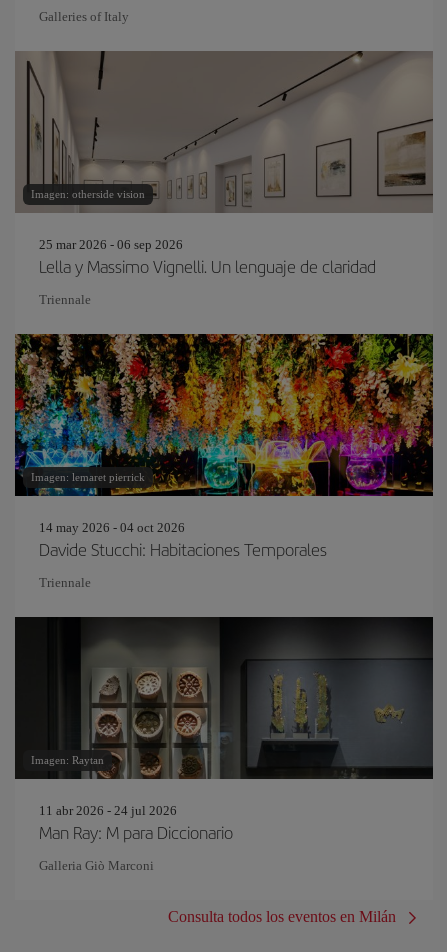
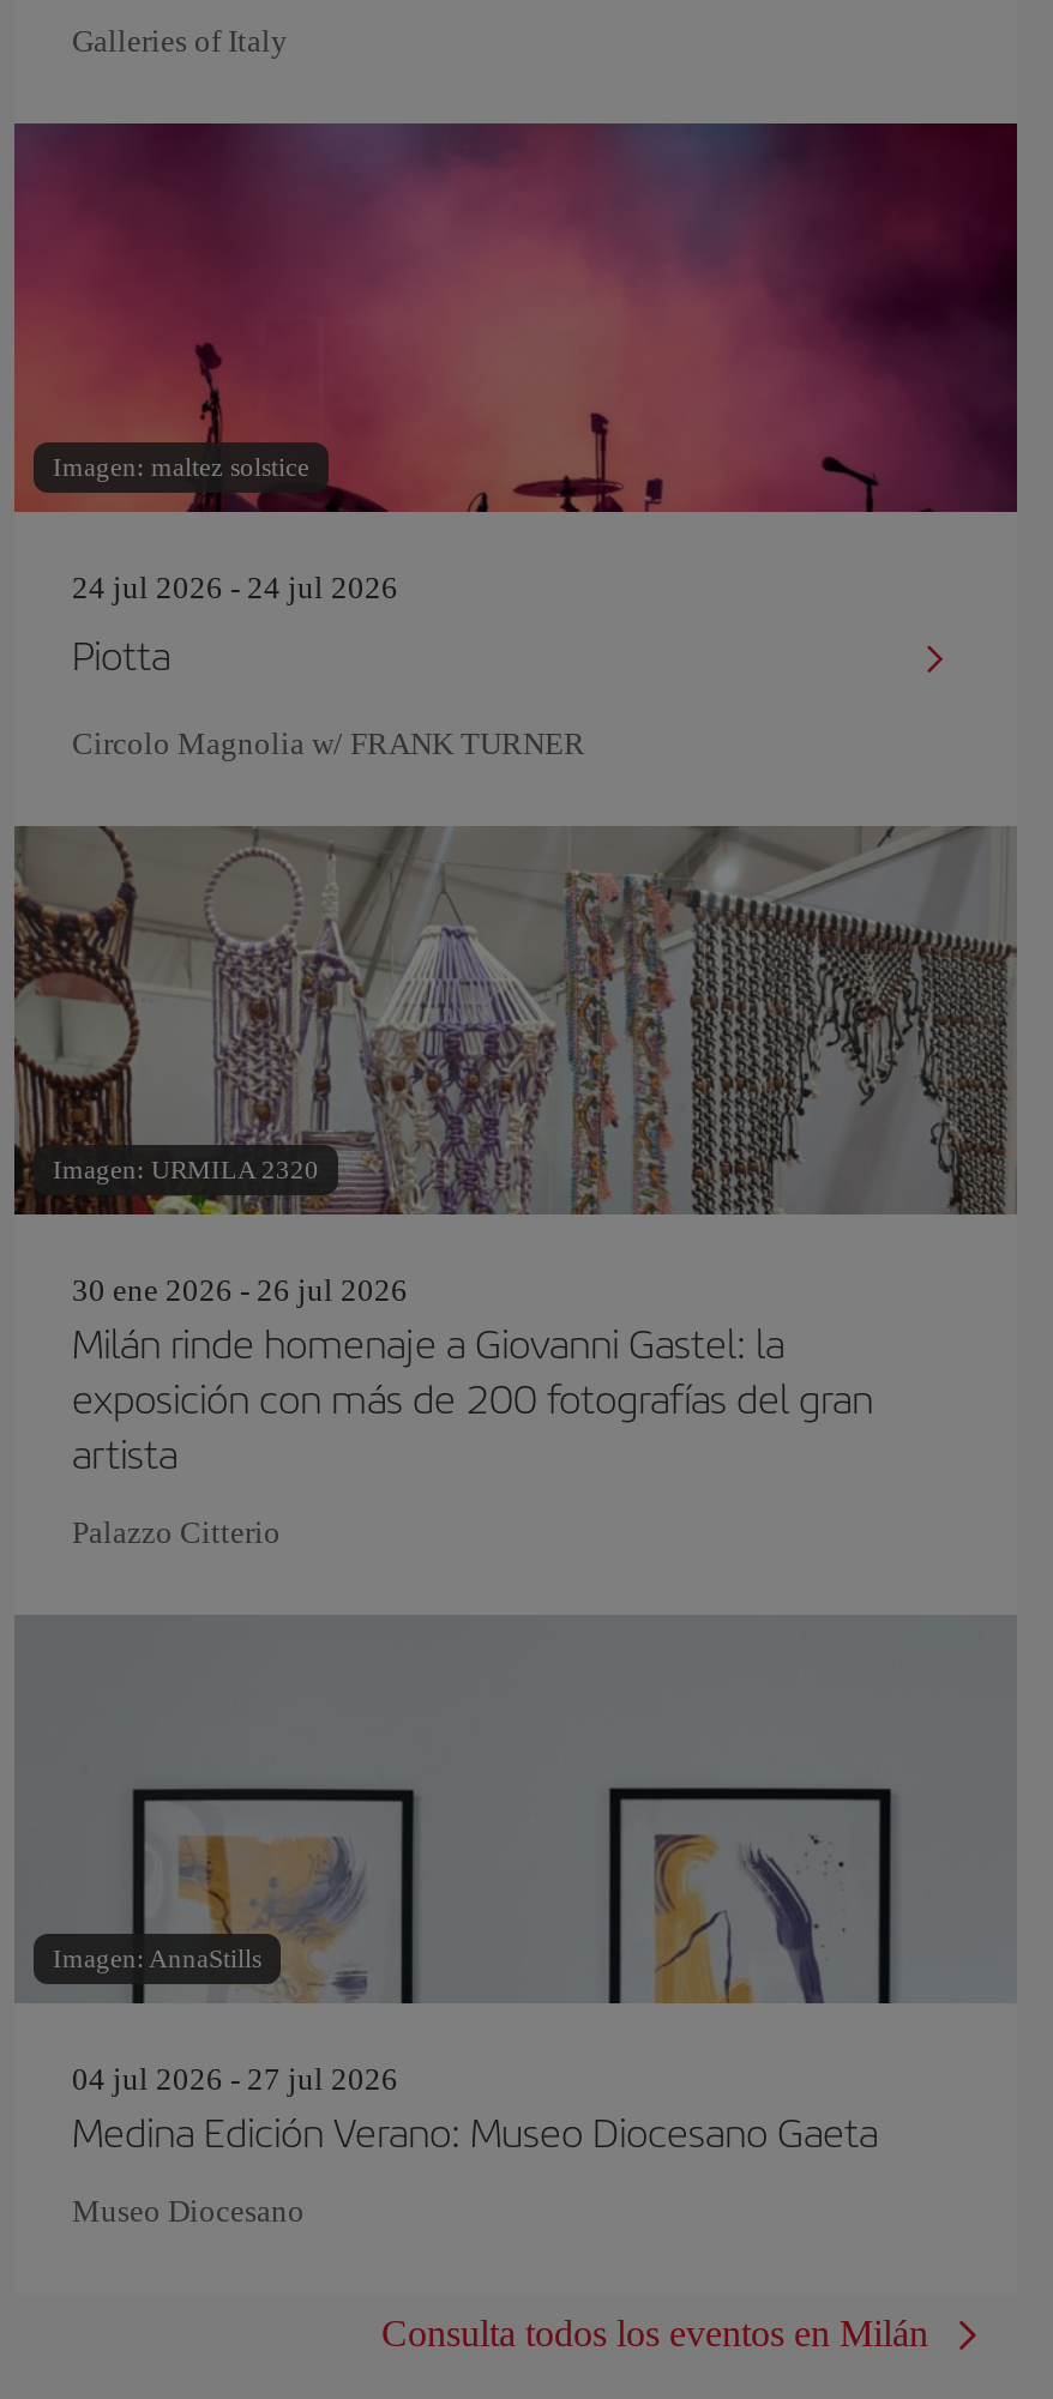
[15,51,433,213] [image] | Imagen: otherside vision -> [12,121,1019,514] [image] | Imagen: maltez solstice
[39,237,376,278] 25 mar 2026 - 06 sep 2026 | Lella y Massimo Vignelli. Un lenguaje de claridad -> [72,569,398,682] 24 jul 2026 - 24 jul 2026 | Piotta
[39,292,91,307] Triennale -> [72,725,585,761] Circolo Magnolia w/ FRANK TURNER
[14,333,434,497] [image] | Imagen: lemaret pierrick -> [12,824,1017,1217] [image] | Imagen: URMILA 2320
[39,520,327,561] 14 may 2026 - 04 oct 2026 | Davide Stucchi: Habitaciones Temporales -> [72,1272,873,1481] 30 ene 2026 - 26 jul 2026 | Milán rinde homenaje a Giovanni Gastel: la | exposición con más de 200 fotografías del gran | artista
[39,575,91,590] Triennale -> [72,1514,281,1550] Palazzo Citterio
[14,616,434,780] [image] | Imagen: Raytan -> [14,1615,1017,2006] [image] | Imagen: AnnaStills
[39,803,233,844] 11 abr 2026 - 24 jul 2026 | Man Ray: M para Diccionario -> [72,2061,878,2159] 04 jul 2026 - 27 jul 2026 | Medina Edición Verano: Museo Diocesano Gaeta
[39,858,154,873] Galleria Giò Marconi -> [72,2193,305,2229] Museo Diocesano

